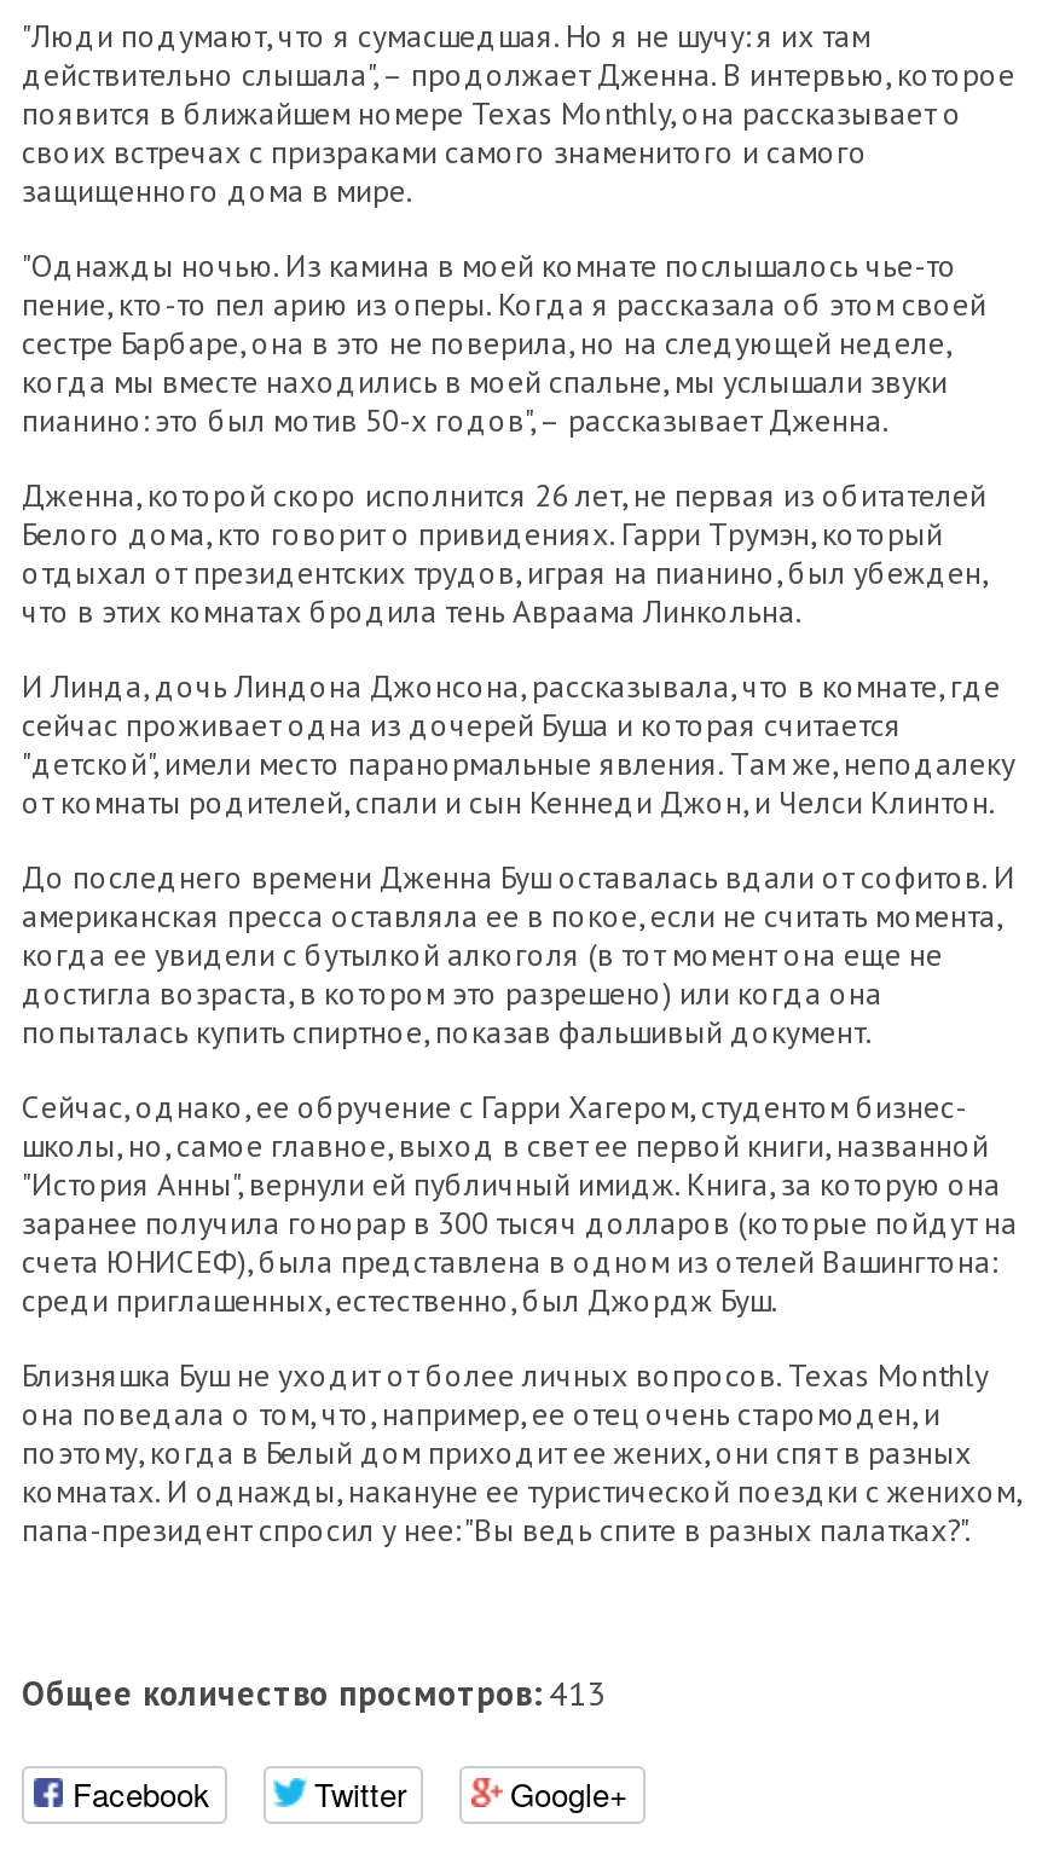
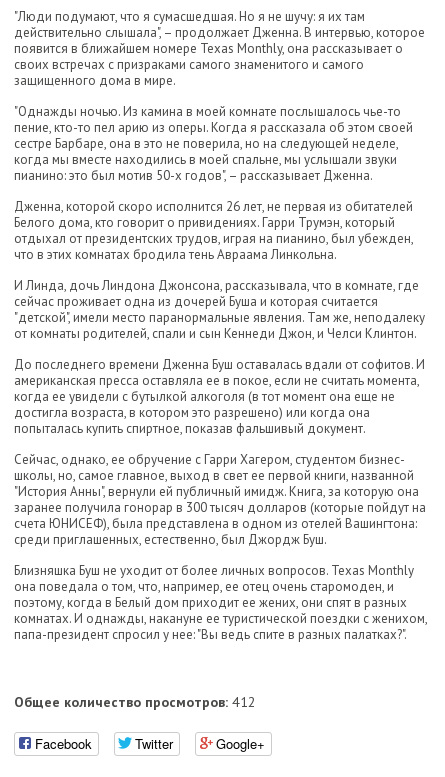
[22,1672,607,1715] Общее количество просмотров: 413 -> [14,693,256,711] Общее количество просмотров: 412

